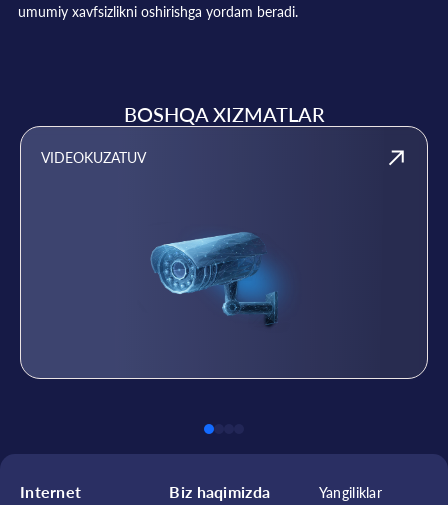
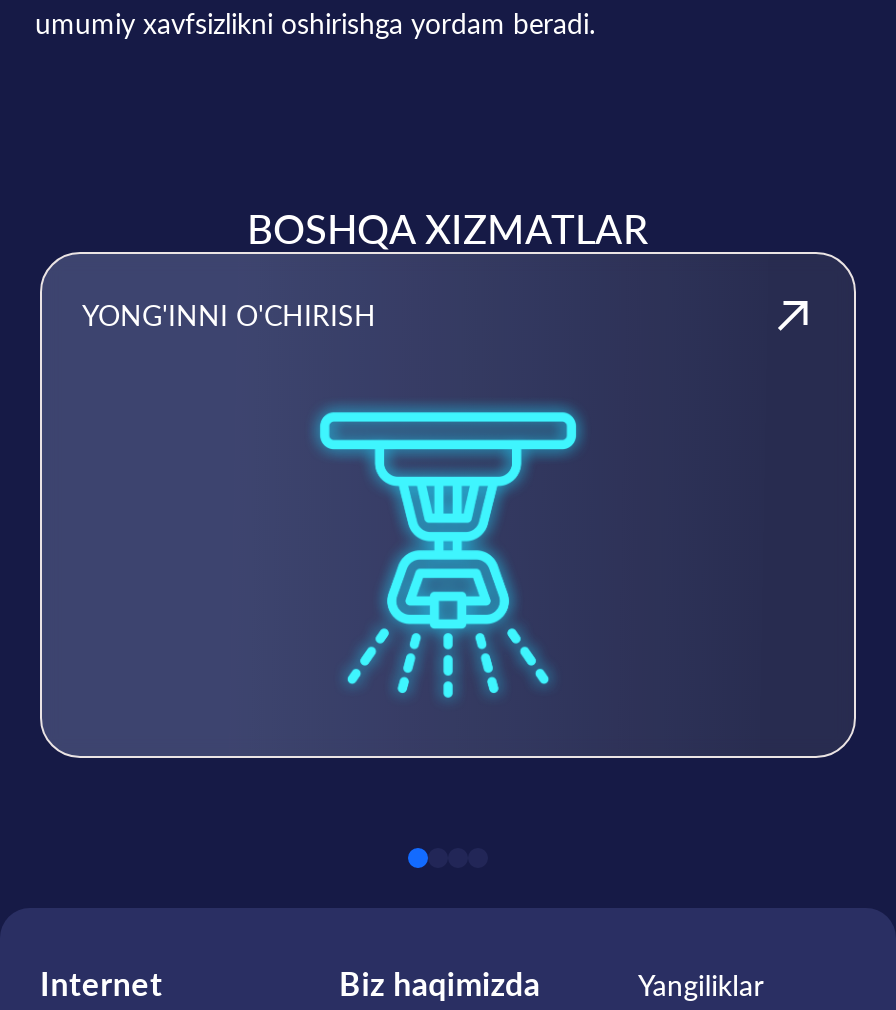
[41,149,146,166] VIDEOKUZATUV -> [82,298,376,332] YONG'INNI O'CHIRISH
[150,203,291,350] [image] -> [304,406,582,700] [image]

